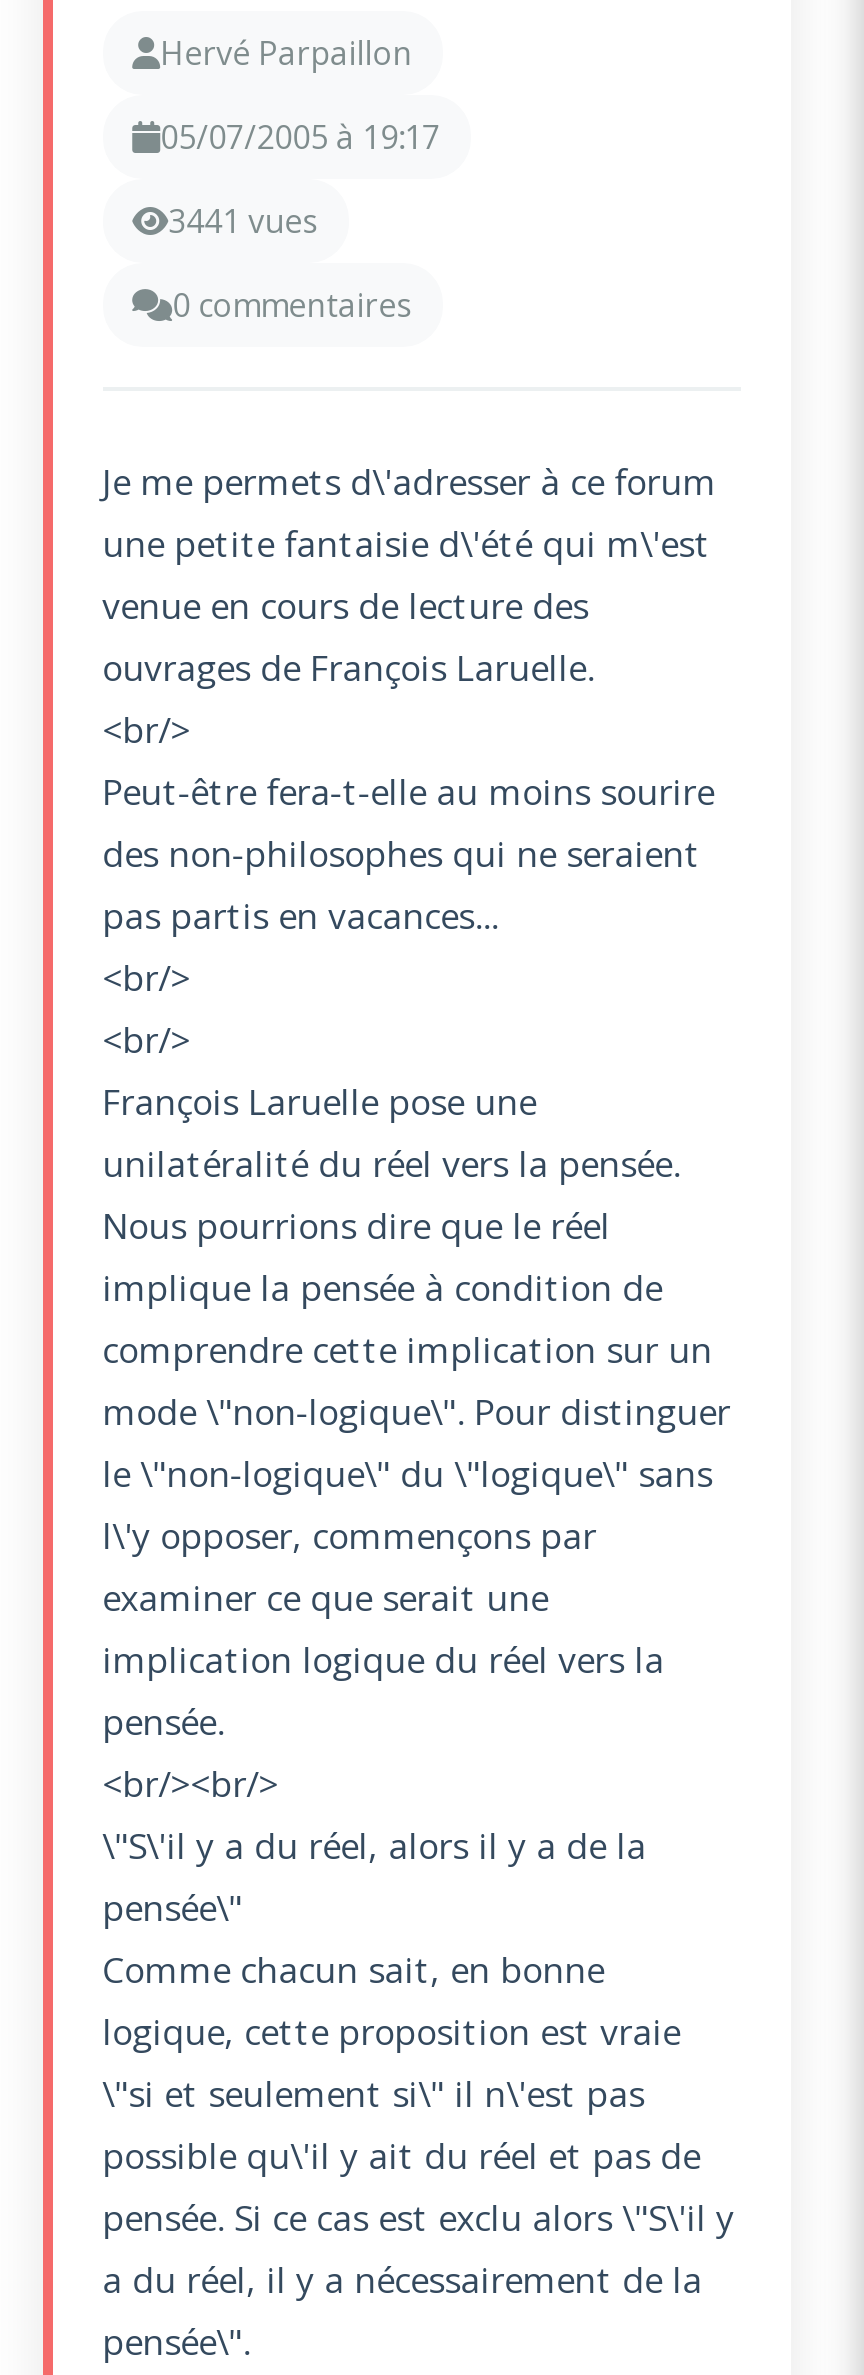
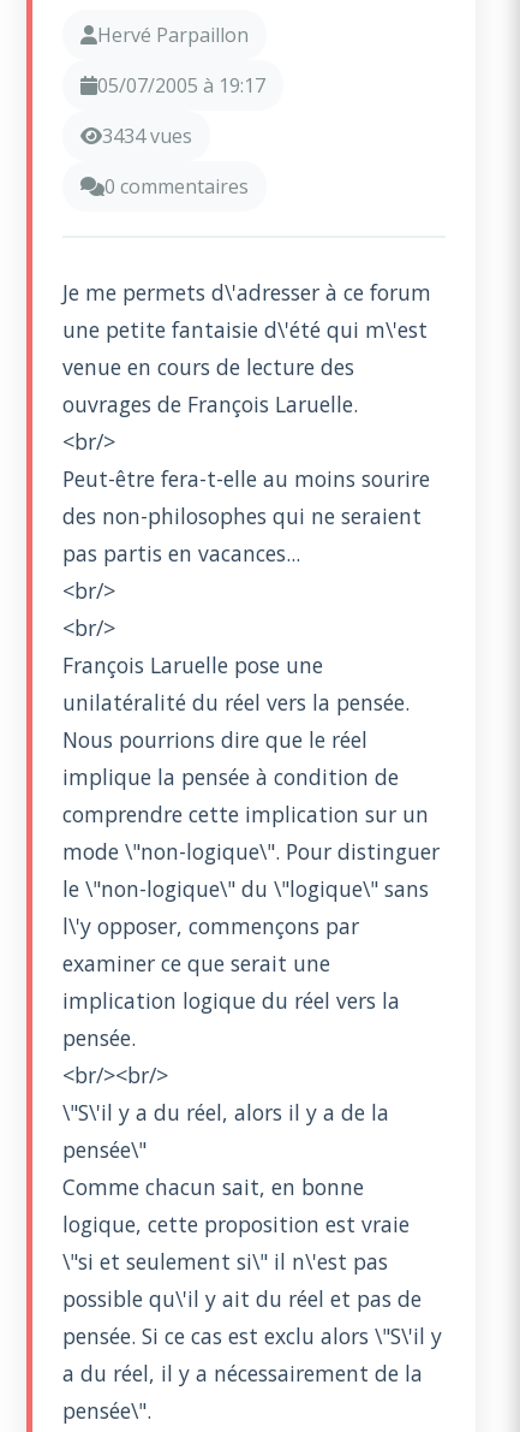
[168,200,318,244] 3441 vues -> [102,123,192,150] 3434 vues

